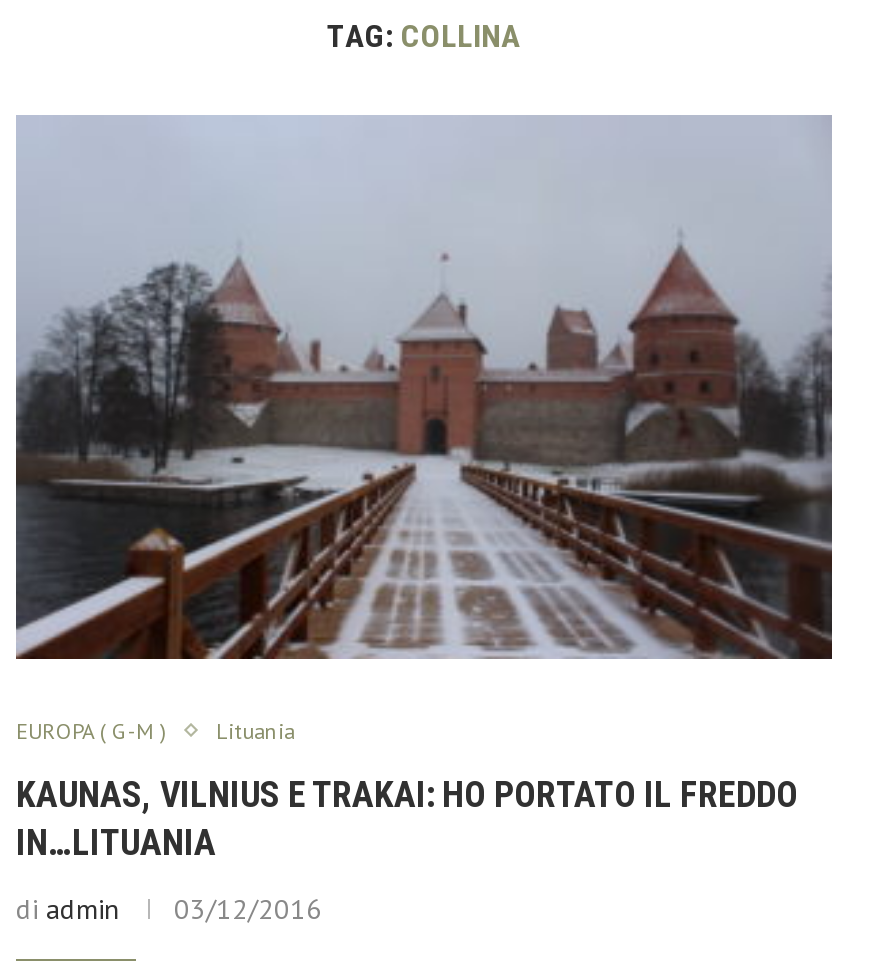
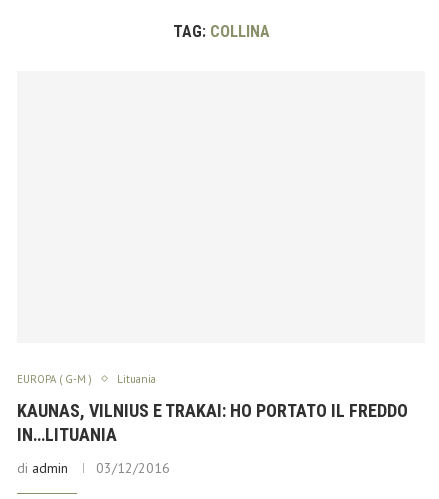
[14,115,834,661] [image] -> none

